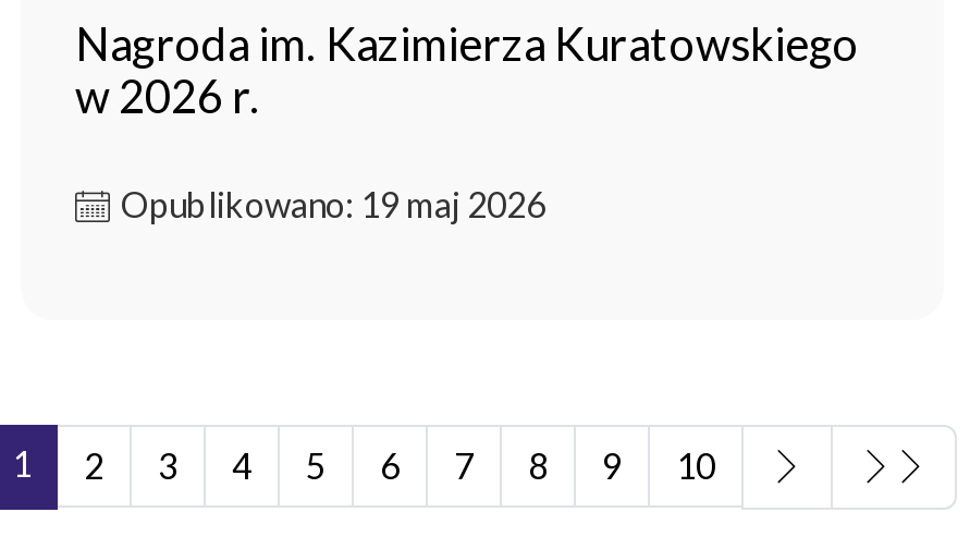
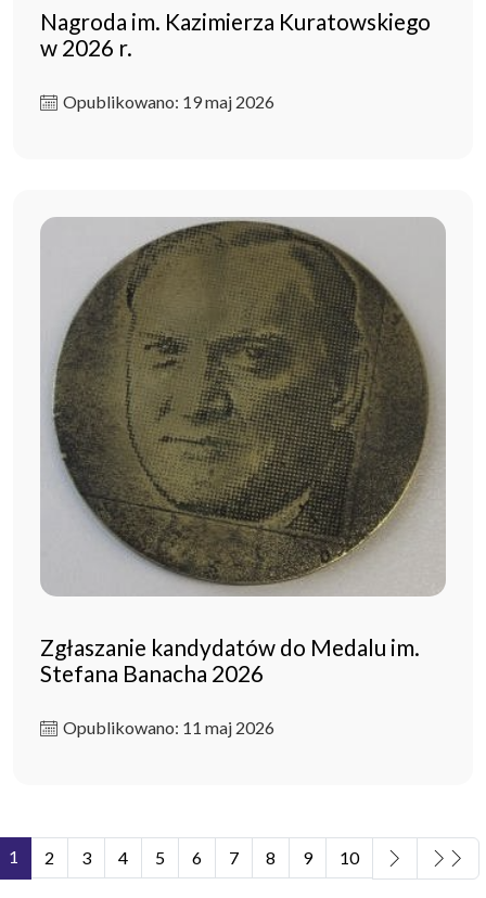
none -> [40,217,447,737] [image] | Zgłaszanie kandydatów do Medalu im. | Stefana Banacha 2026 | Opublikowano: 11 maj 2026

